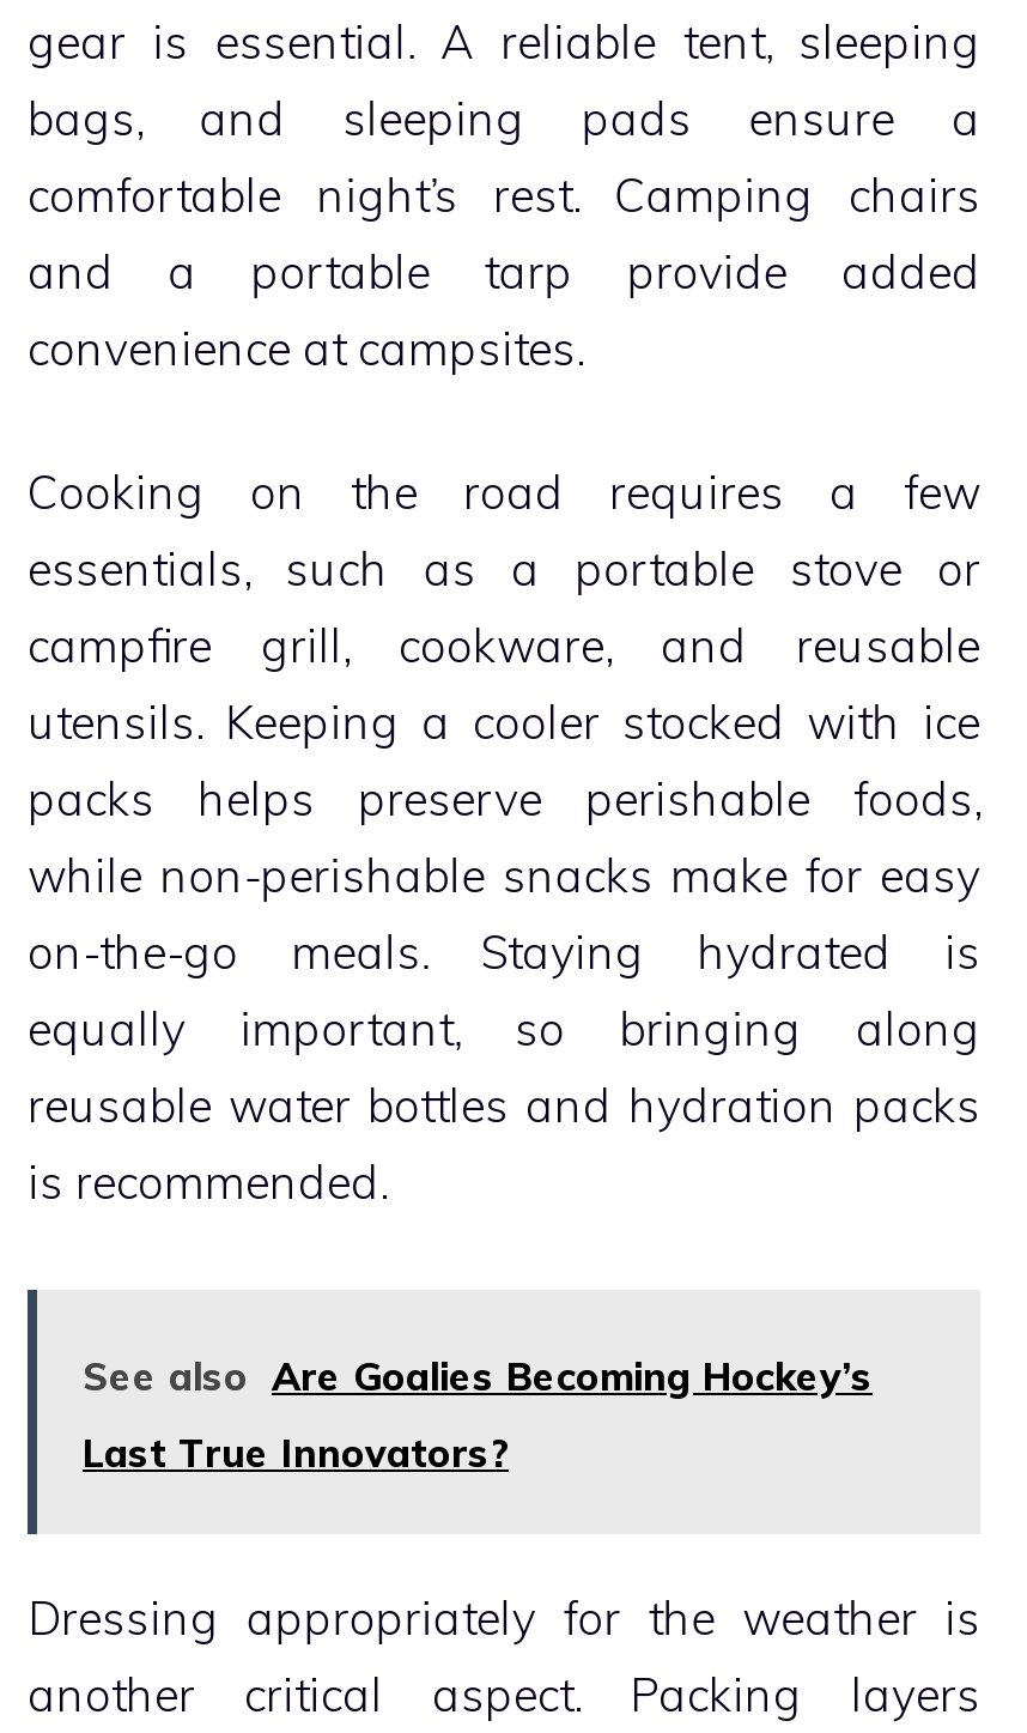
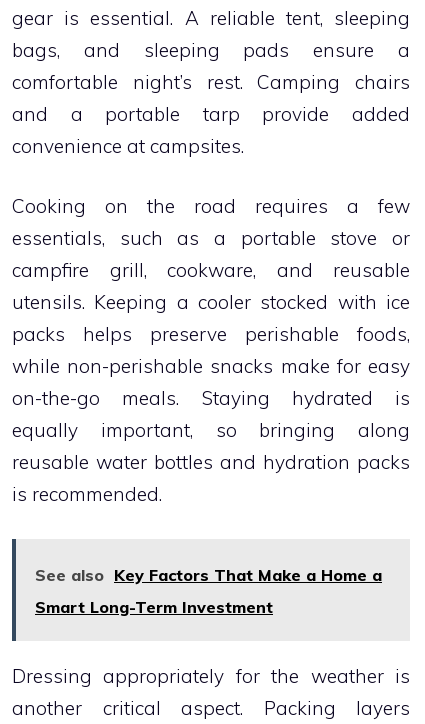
[83,1351,873,1399] See also Are Goalies Becoming Hockey’s -> [35,564,382,584] See also Key Factors That Make a Home a
[83,1428,509,1476] Last True Innovators? -> [35,596,273,616] Smart Long-Term Investment

